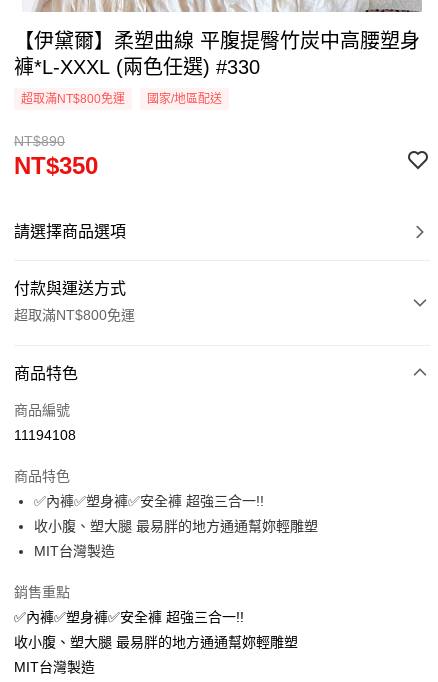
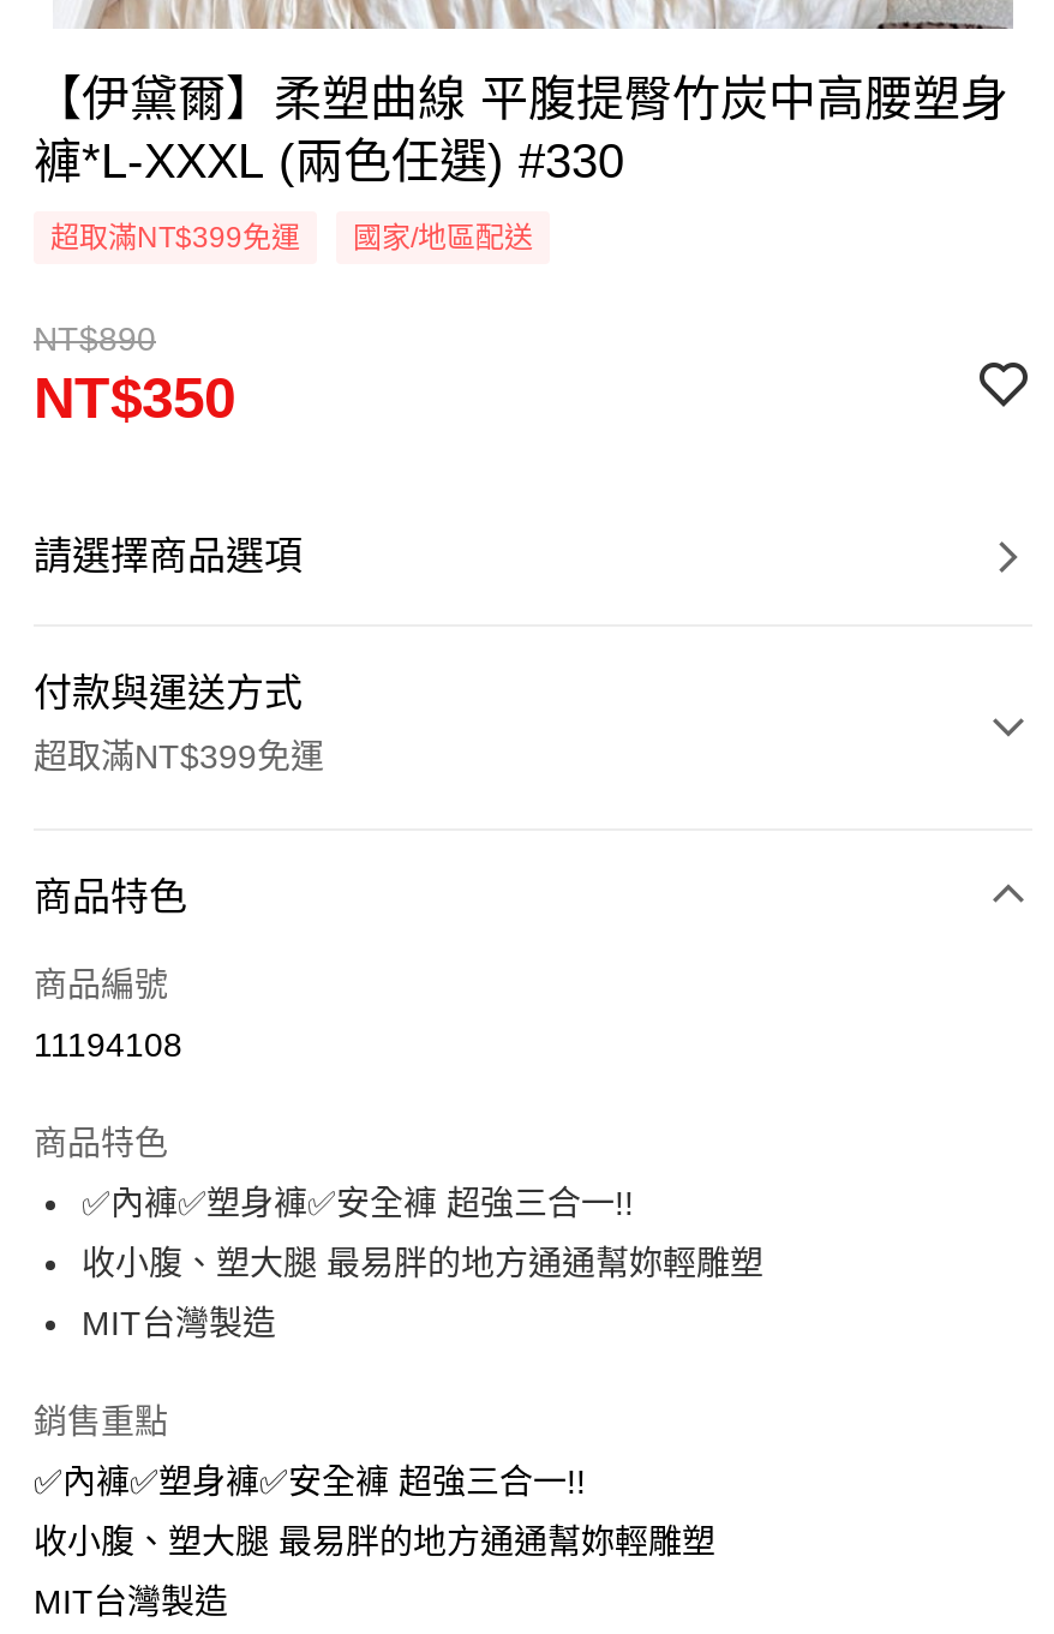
[21,92,125,106] 超取滿NT$800免運 -> [50,221,300,255] 超取滿NT$399免運
[14,307,135,323] 超取滿NT$800免運 -> [34,737,324,776] 超取滿NT$399免運

